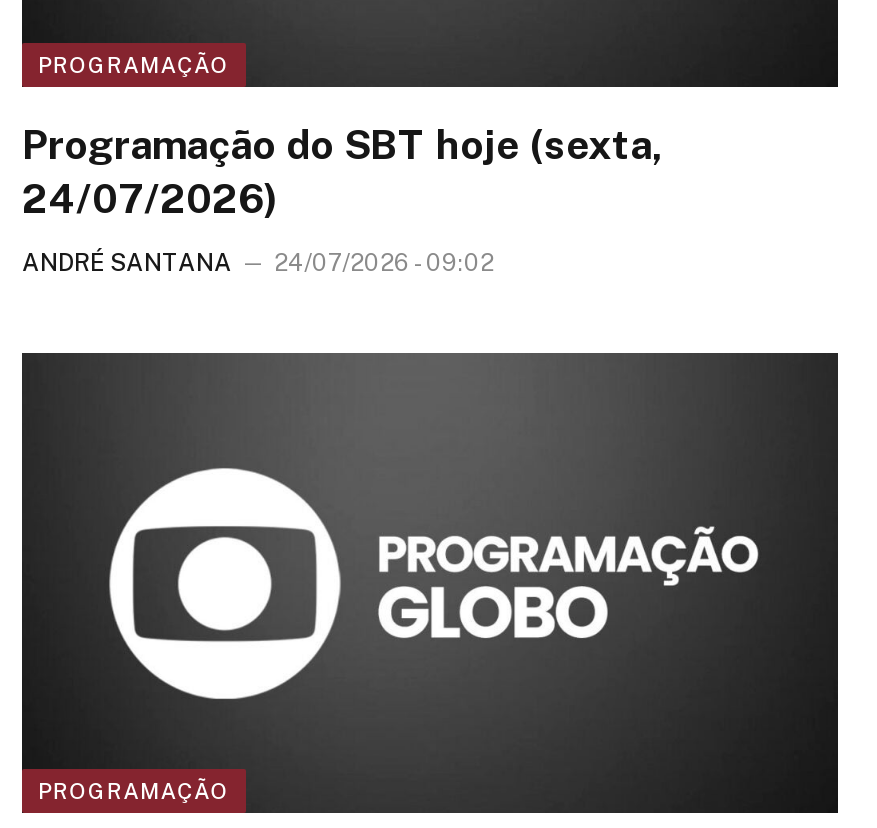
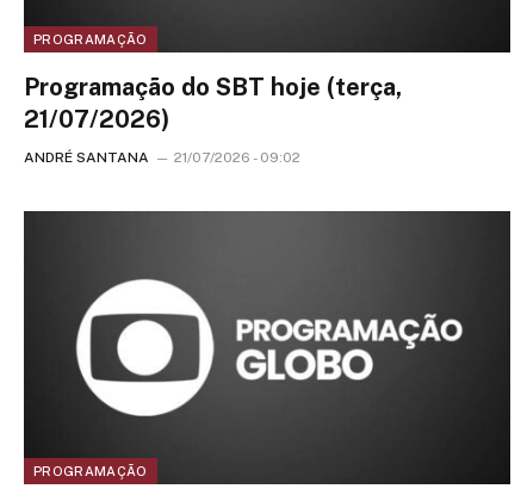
[22,121,662,169] Programação do SBT hoje (sexta, -> [24,72,402,101] Programação do SBT hoje (terça,
[22,175,278,223] 24/07/2026) -> [24,104,169,133] 21/07/2026)
[22,249,494,277] ANDRÉ SANTANA 24/07/2026 - 09:02 -> [24,148,300,165] ANDRÉ SANTANA 21/07/2026 - 09:02

